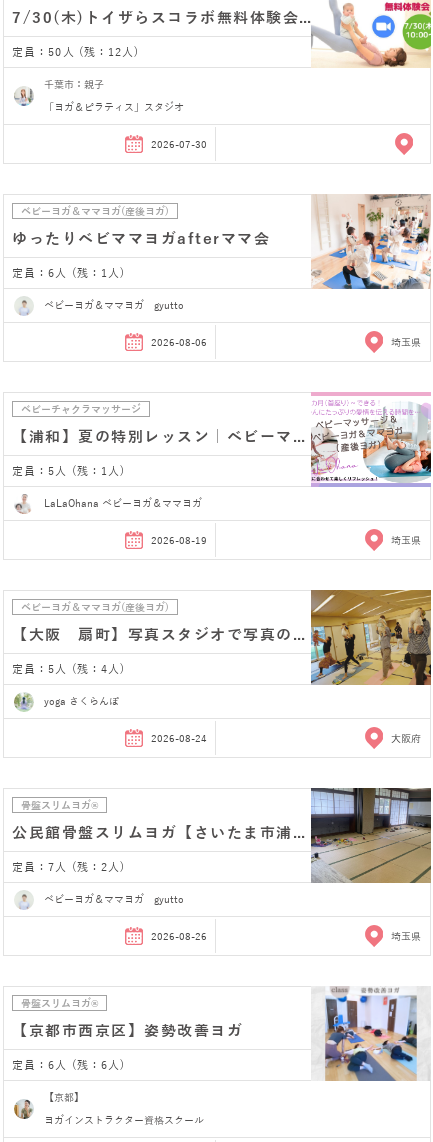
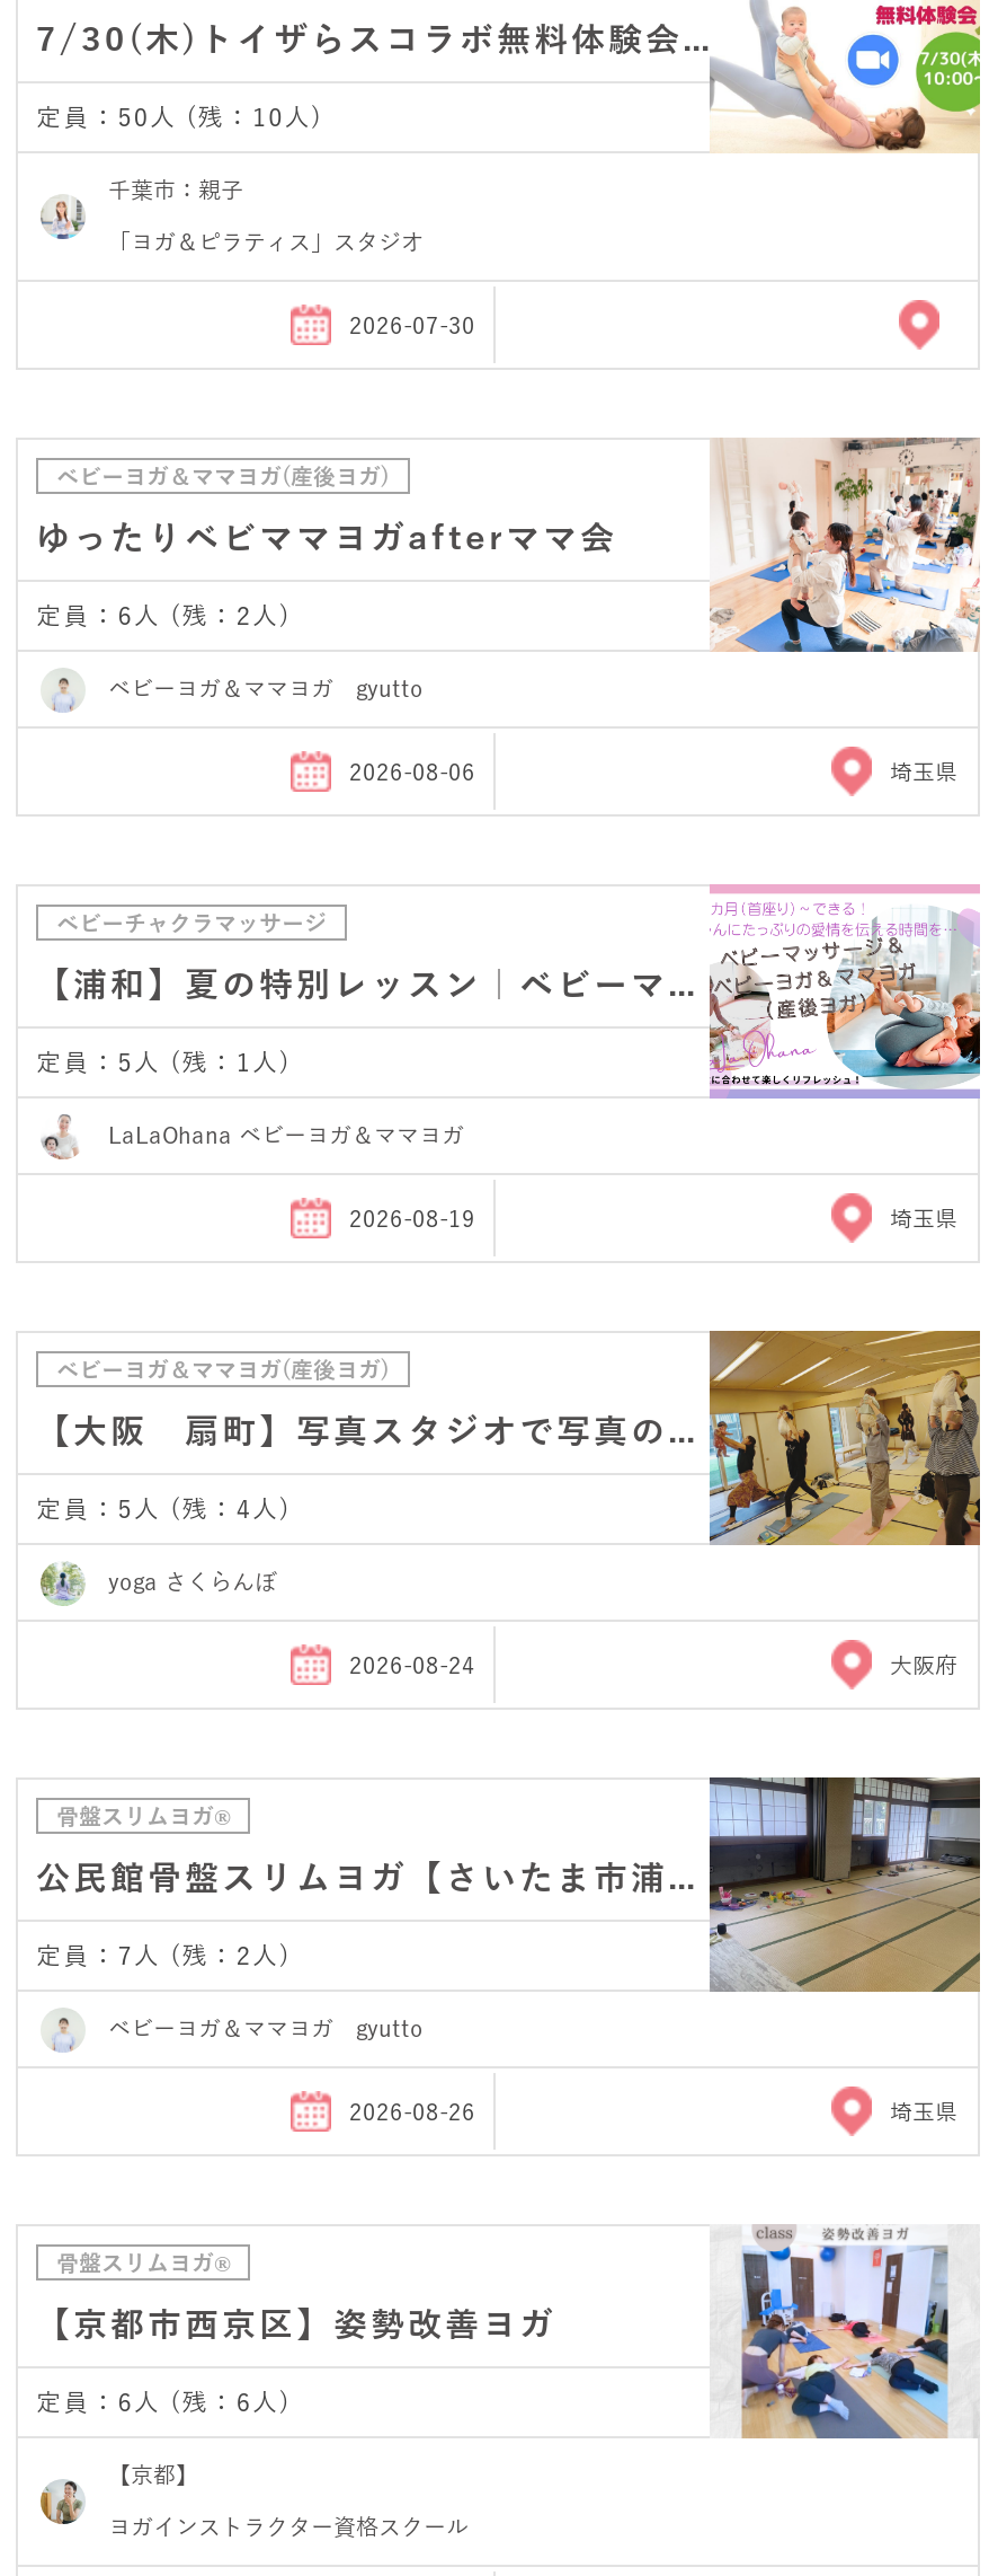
[12,44,139,59] 定員：50人 (残：12人) -> [36,99,323,133] 定員：50人 (残：10人)
[12,265,125,280] 定員：6人 (残：1人) -> [36,598,291,632] 定員：6人 (残：2人)

